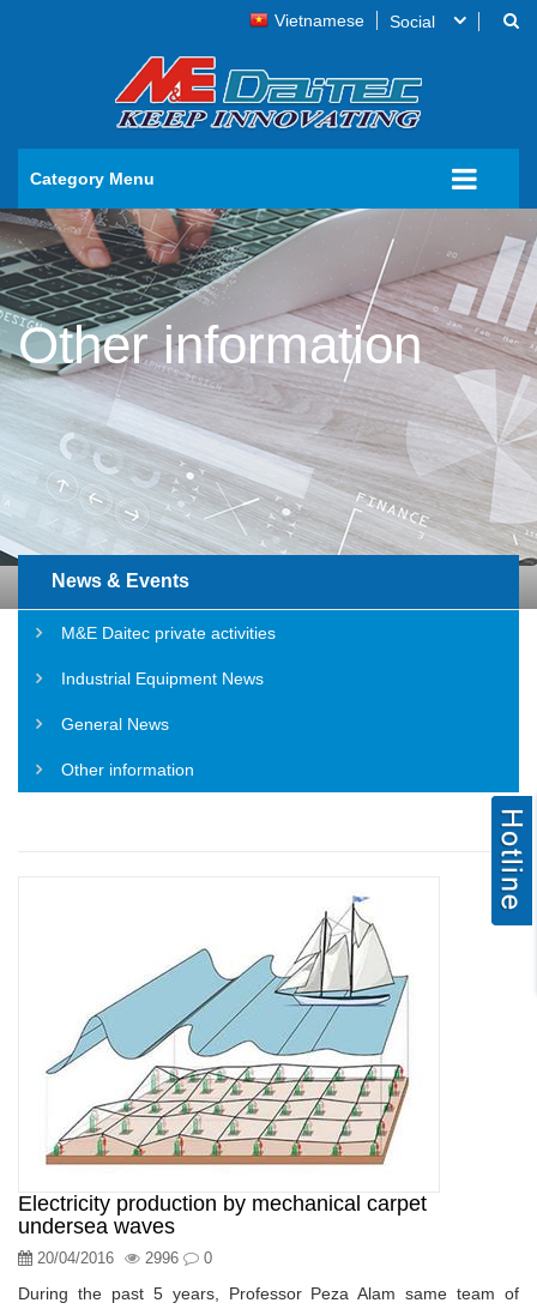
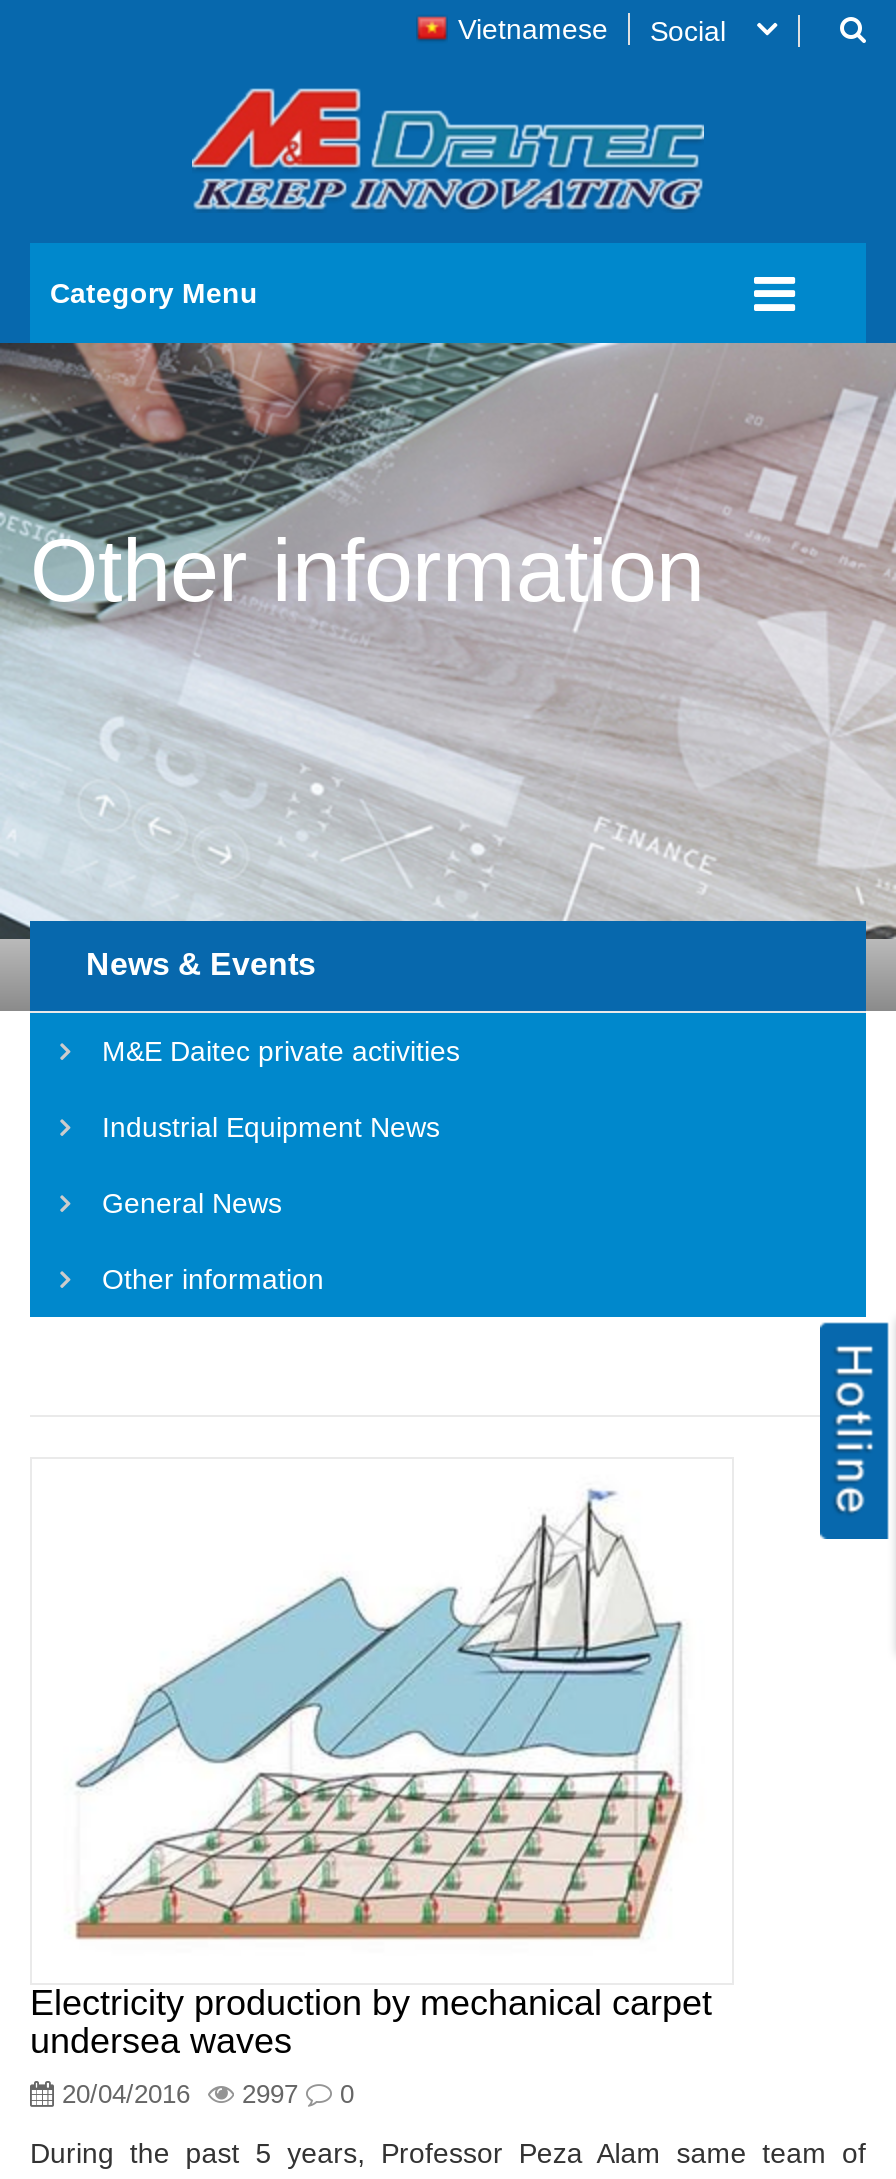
[32,1249,212,1267] 20/04/2016 2996 0 -> [54,2079,354,2109] 20/04/2016 2997 0

